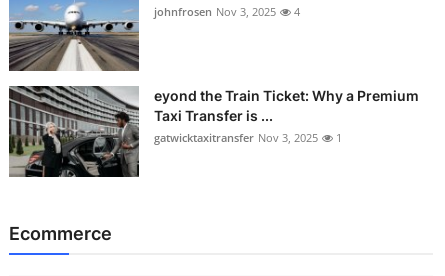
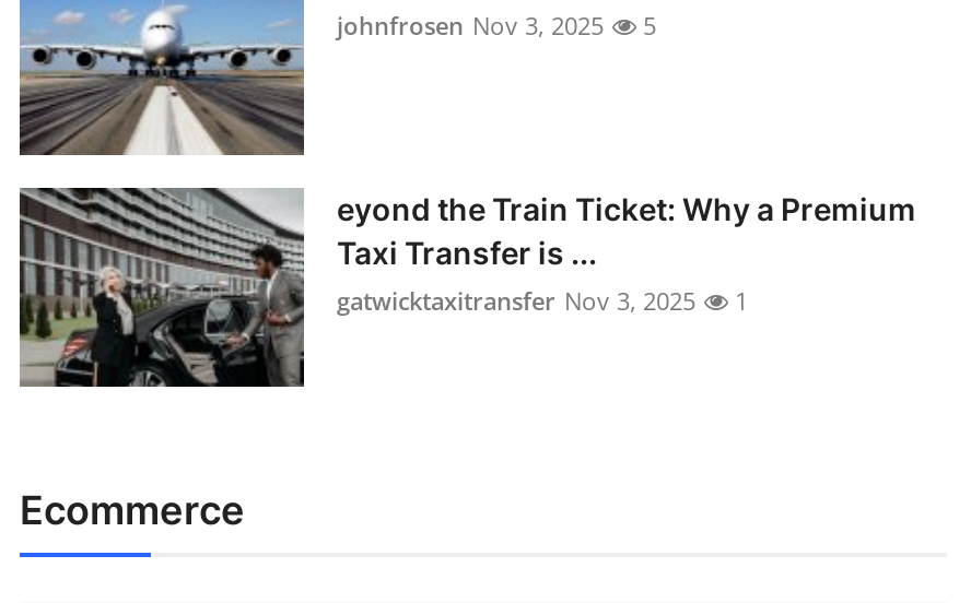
[154,4,300,19] johnfrosen Nov 3, 2025 4 -> [337,10,656,42] johnfrosen Nov 3, 2025 5

